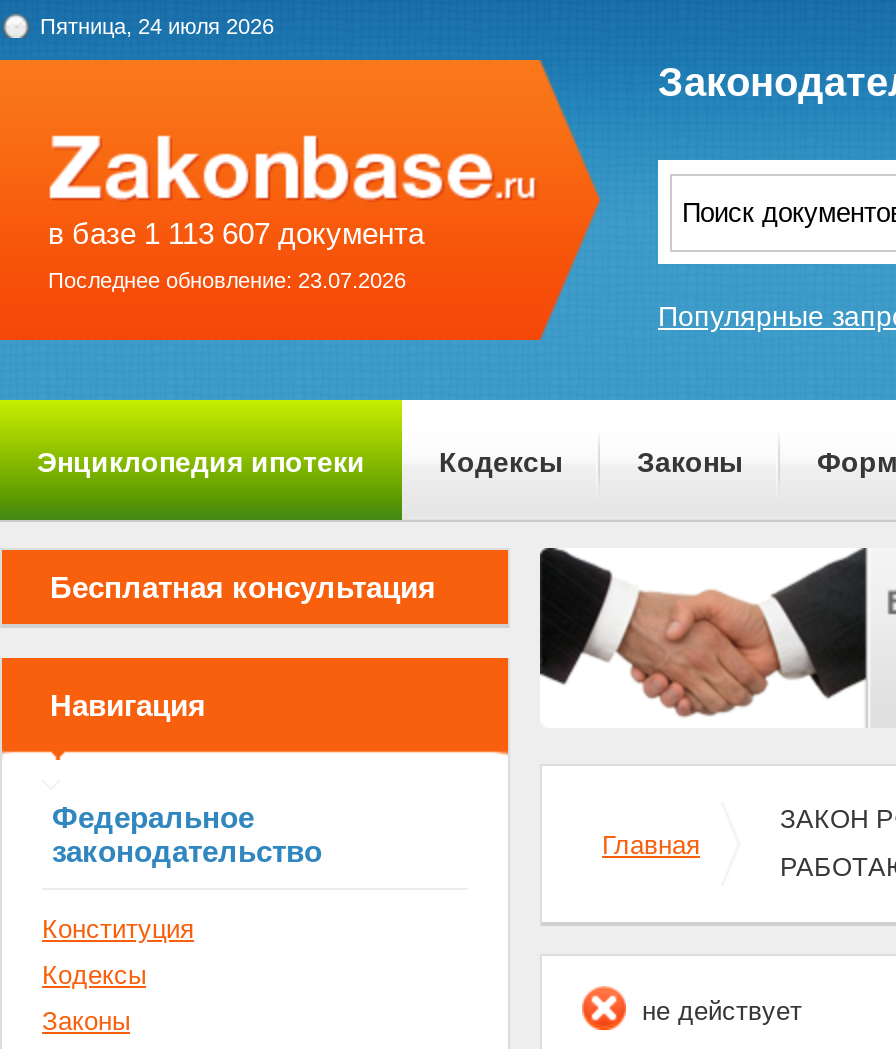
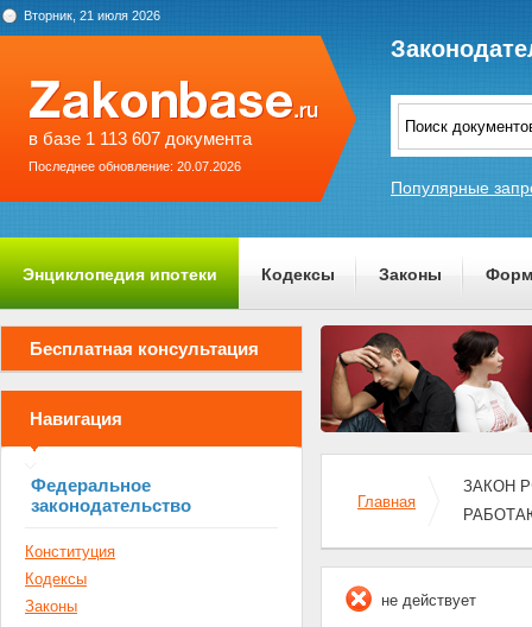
[40,14,274,38] Пятница, 24 июля 2026 -> [24,8,160,23] Вторник, 21 июля 2026
[48,268,406,292] Последнее обновление: 23.07.2026 -> [28,159,241,173] Последнее обновление: 20.07.2026
[538,548,890,728] [image] -> [319,324,528,433] [image]

